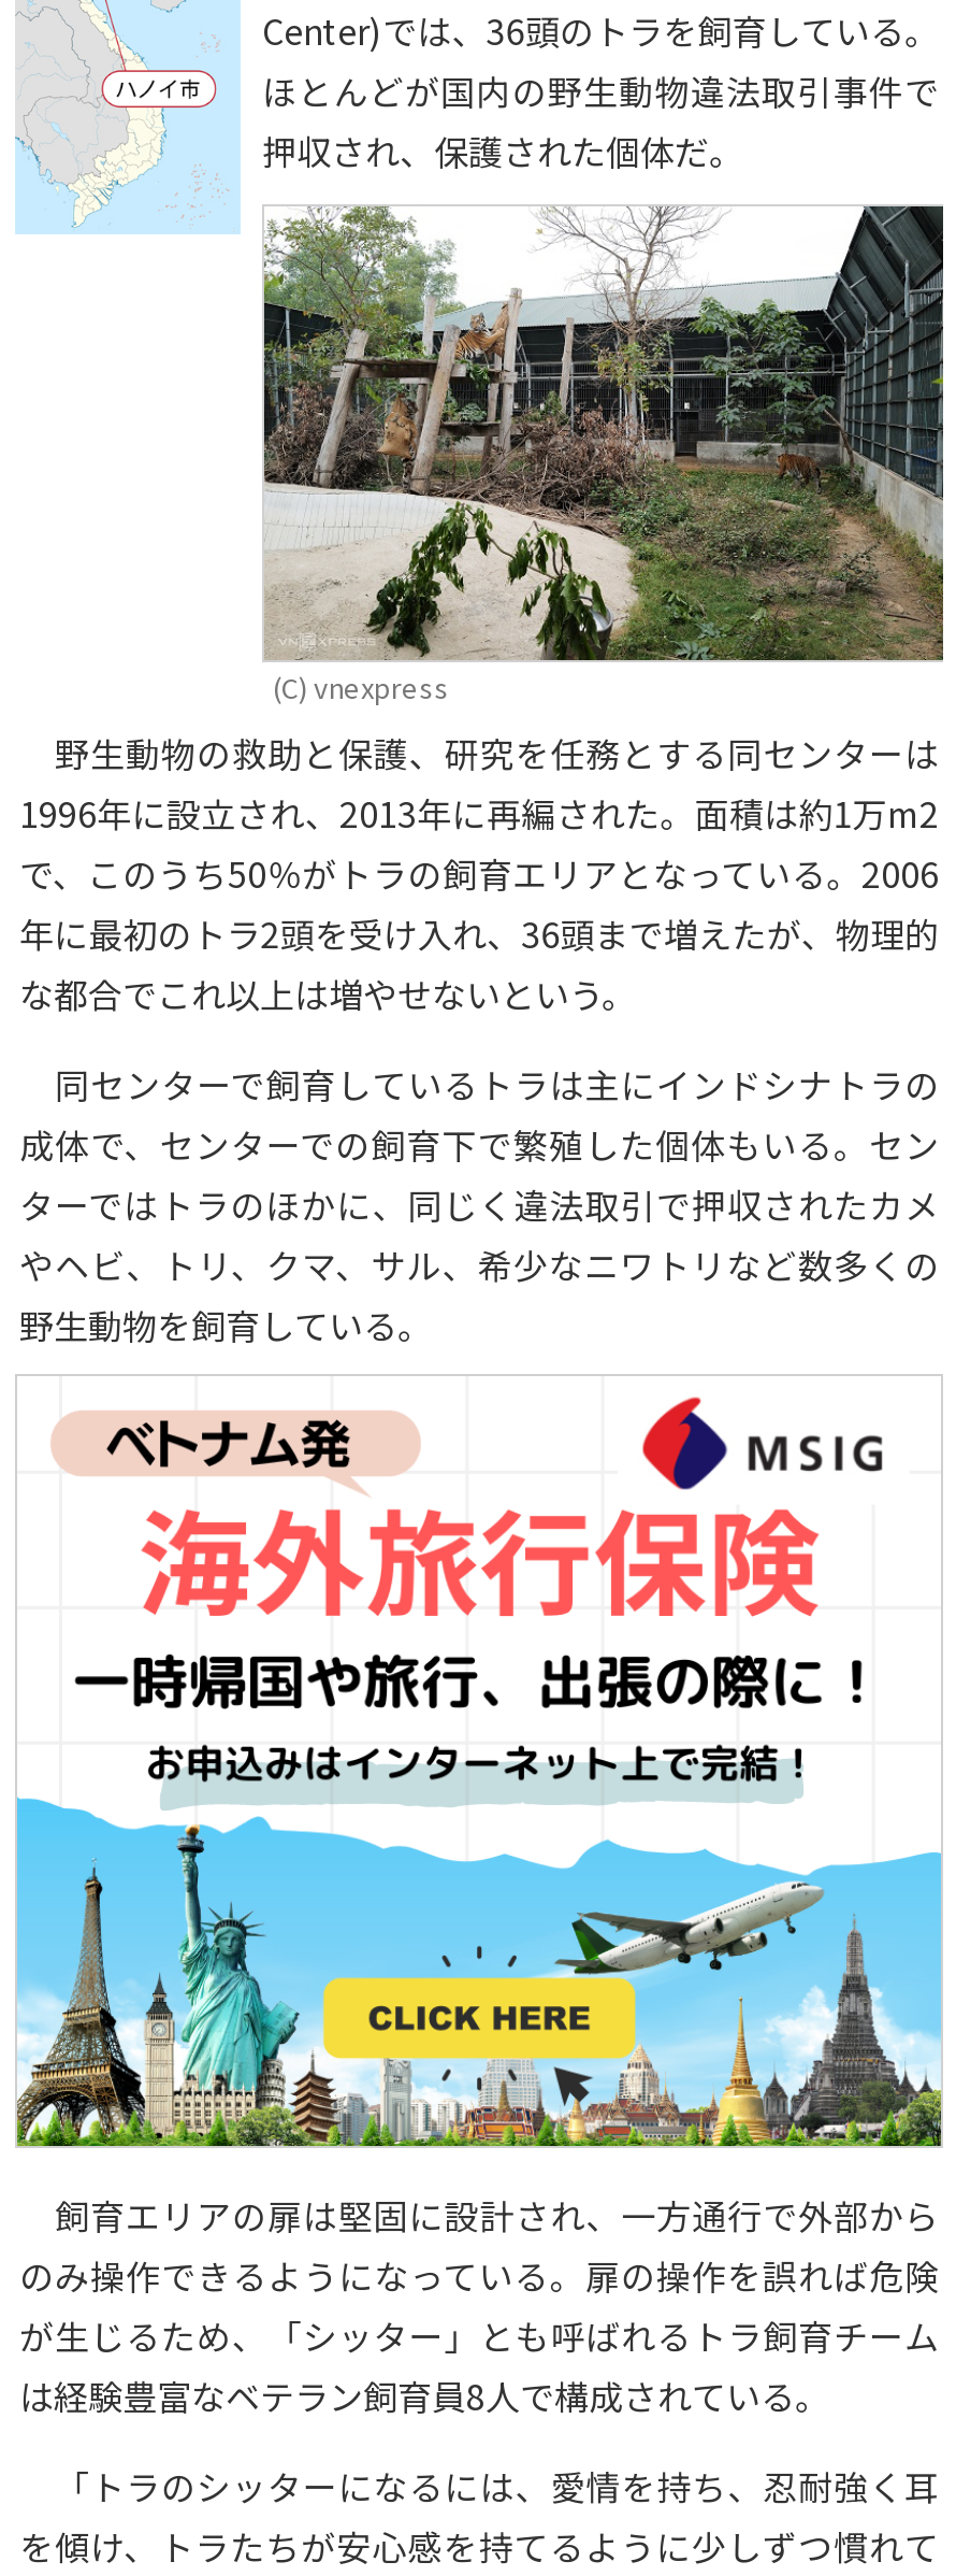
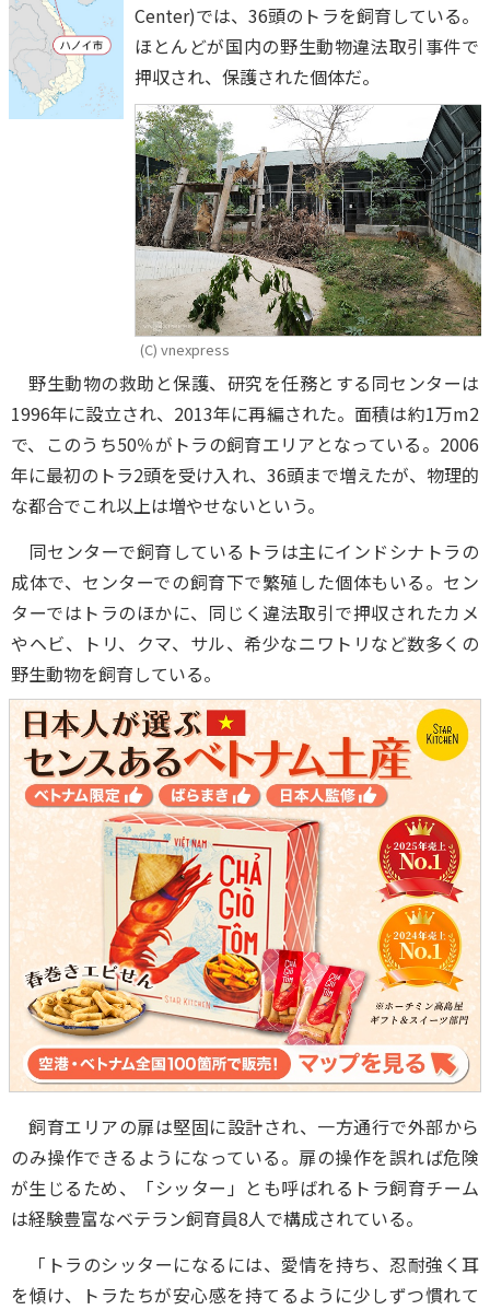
[15,1378,943,2148] [image] -> [10,701,480,1091] [image]

